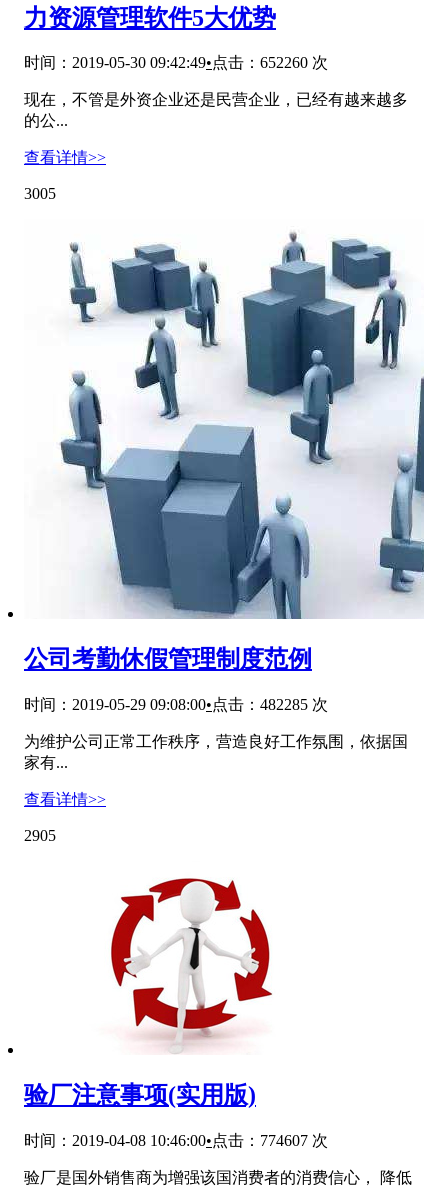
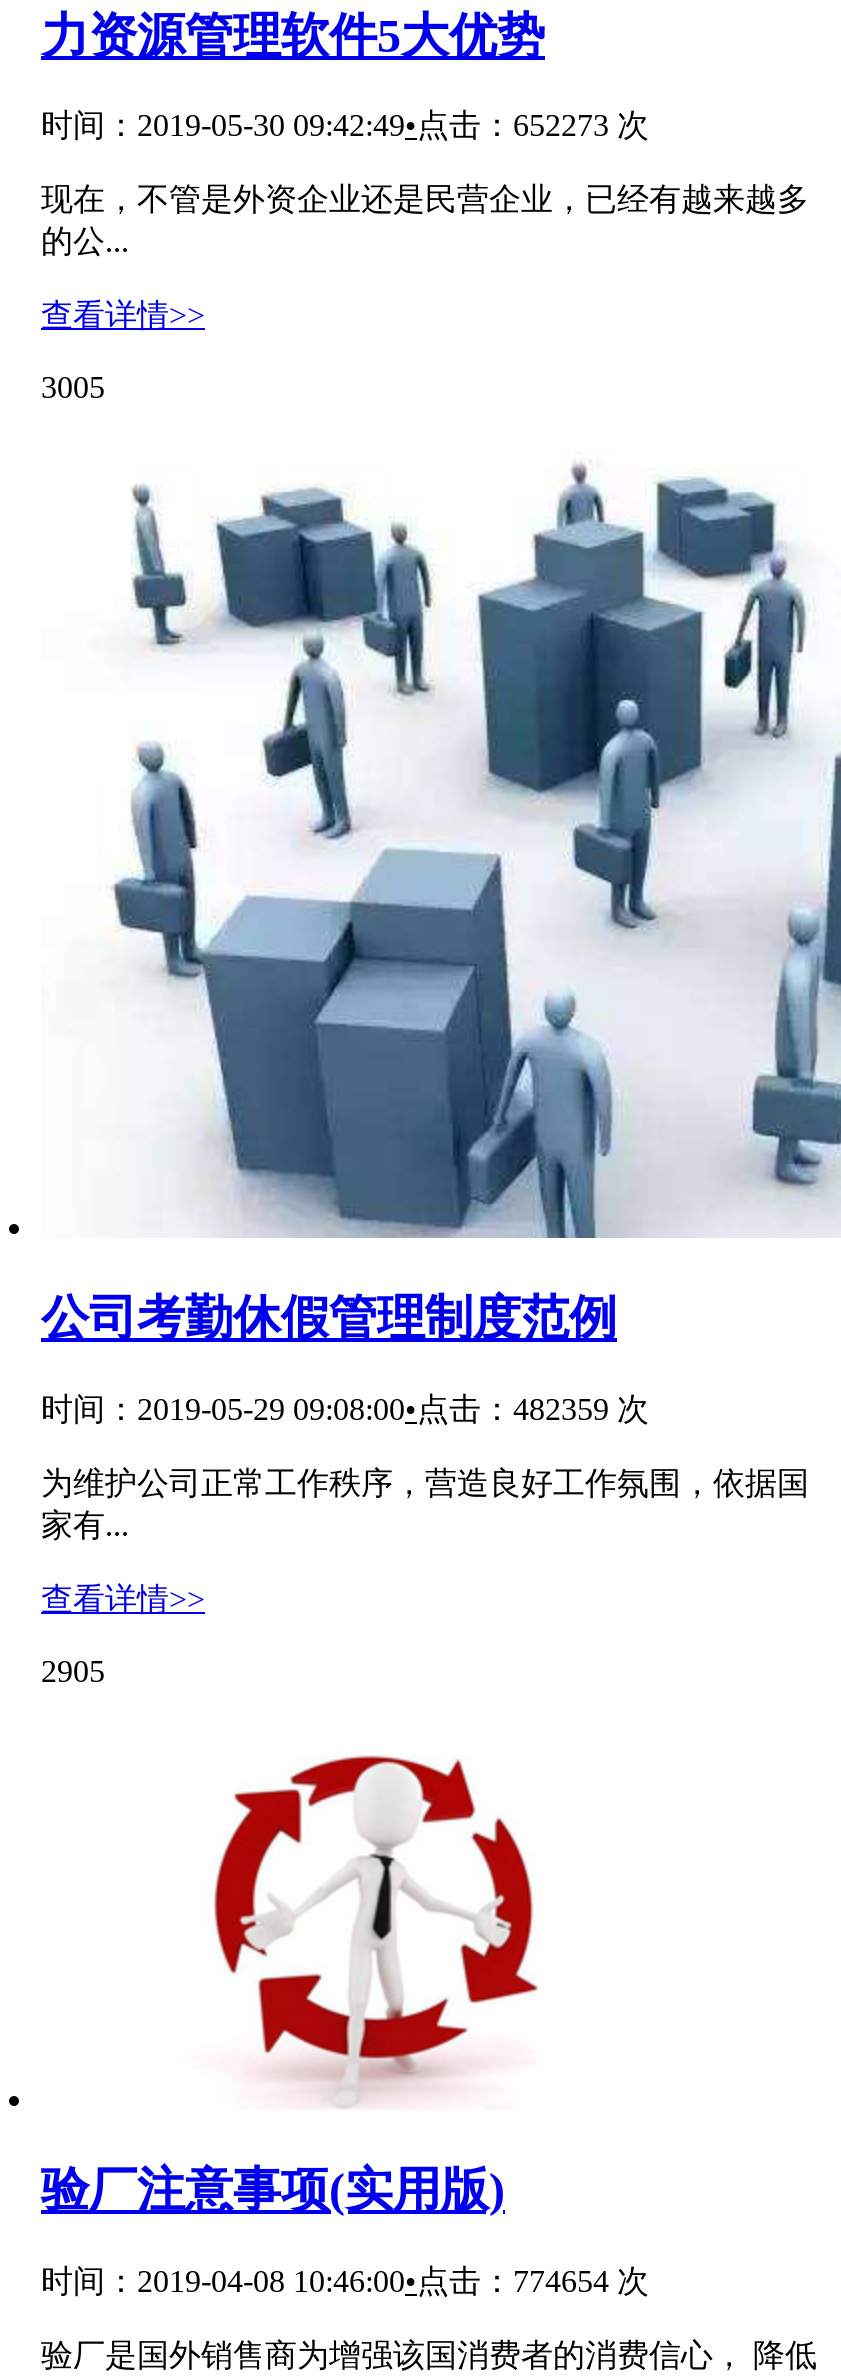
[24,54,328,71] 时间：2019-05-30 09:42:49•点击：652260 次 -> [41,109,649,143] 时间：2019-05-30 09:42:49•点击：652273 次
[24,696,328,713] 时间：2019-05-29 09:08:00•点击：482285 次 -> [41,1392,649,1426] 时间：2019-05-29 09:08:00•点击：482359 次
[24,1132,328,1149] 时间：2019-04-08 10:46:00•点击：774607 次 -> [41,2264,649,2298] 时间：2019-04-08 10:46:00•点击：774654 次

